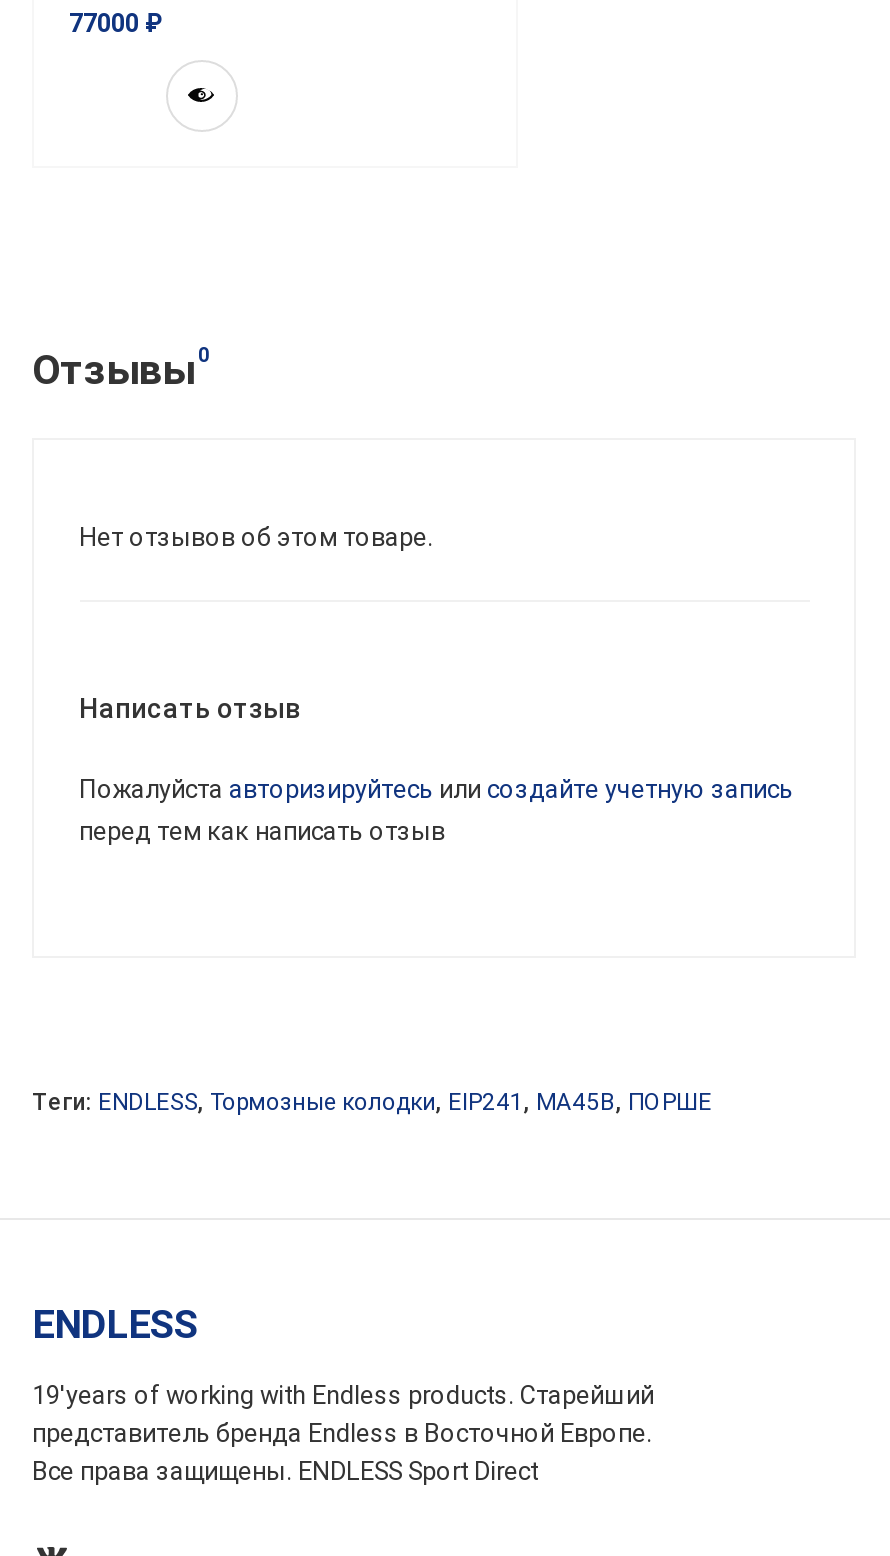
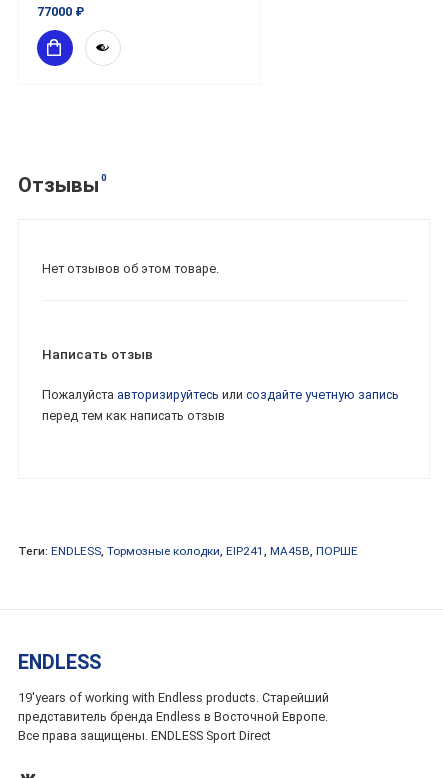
none -> [36,29,74,67] [image]

